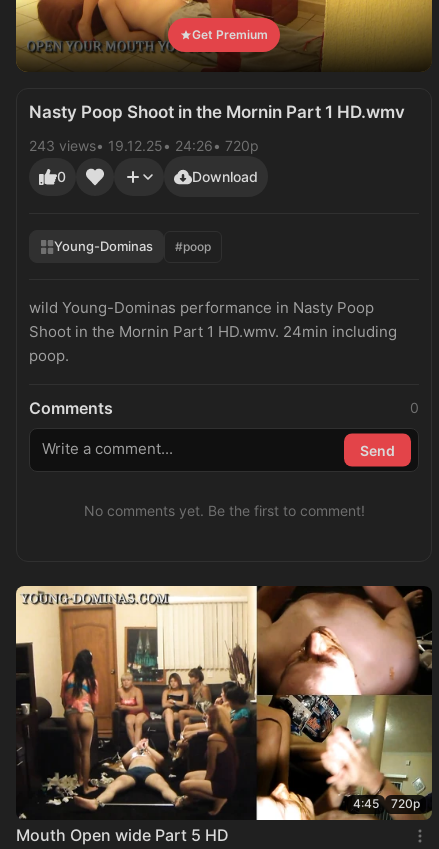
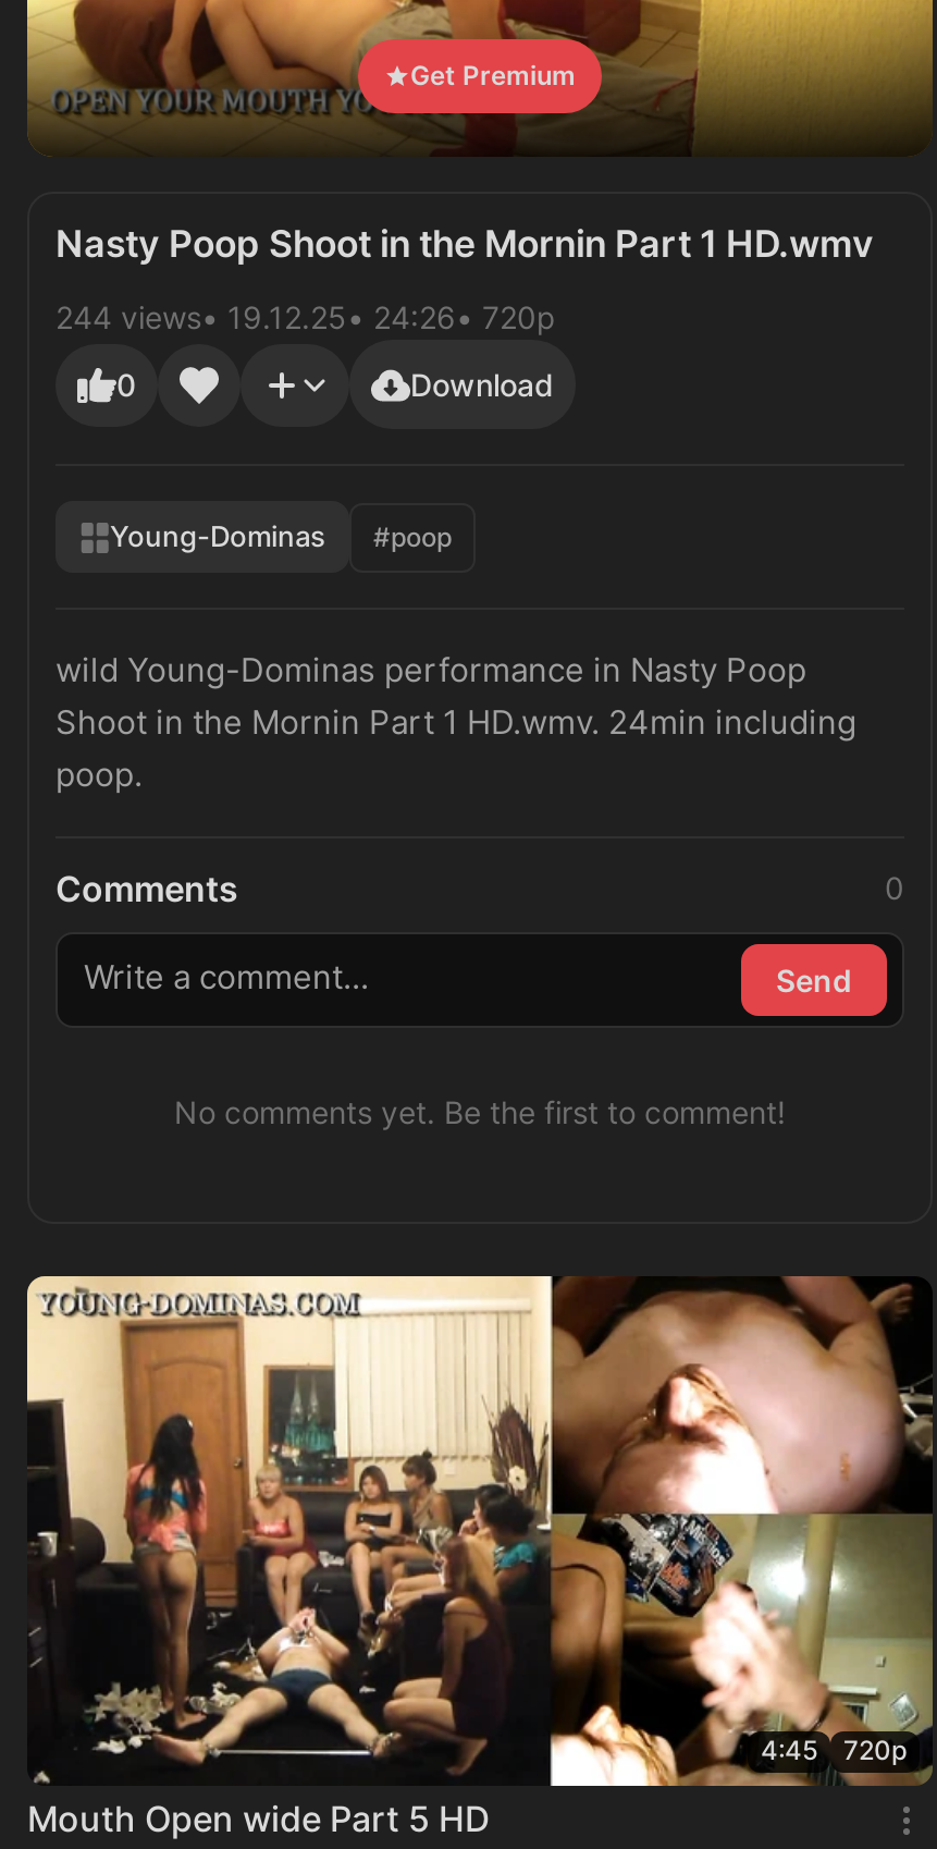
[29,137,259,154] 243 views 19.12.25 24:26 720p -> [56,298,556,335] 244 views 19.12.25 24:26 720p

